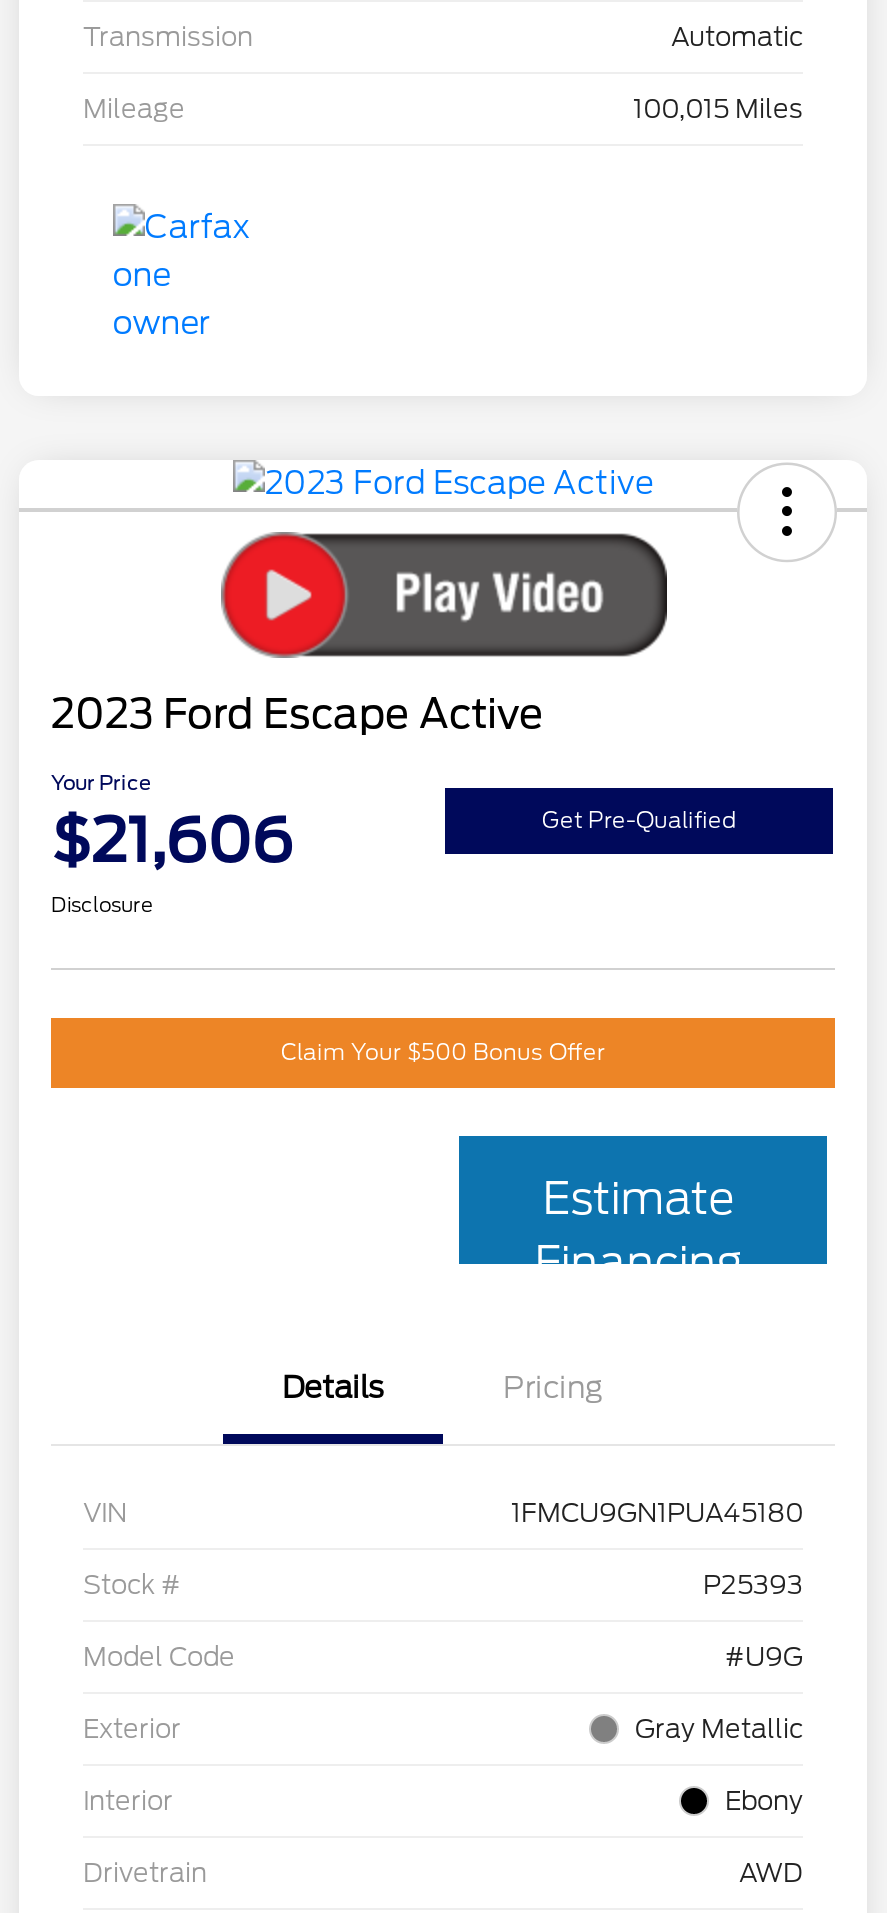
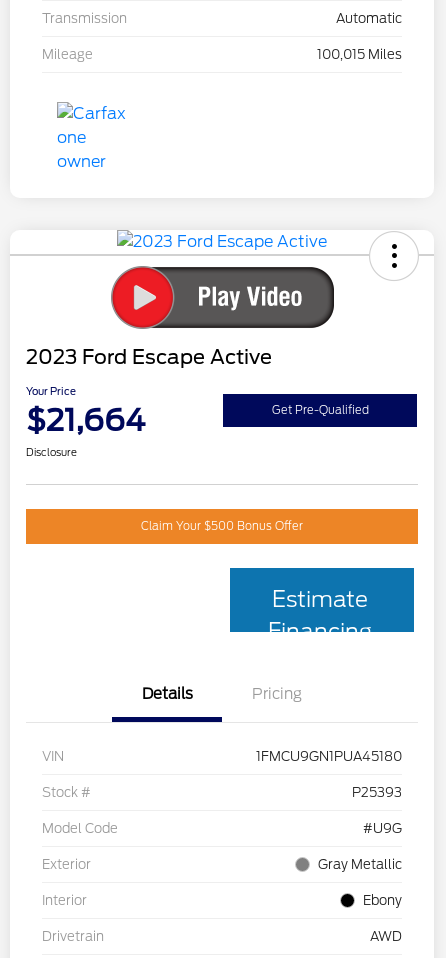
[51,804,293,876] $21,606 -> [26,402,145,438] $21,664

